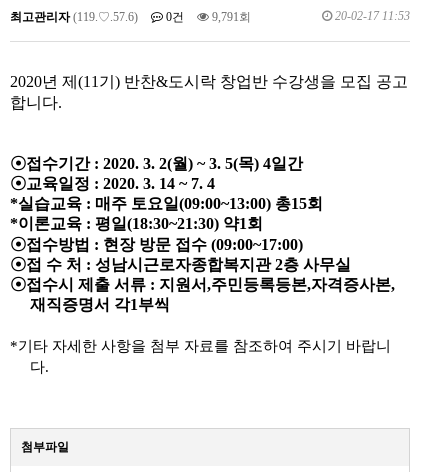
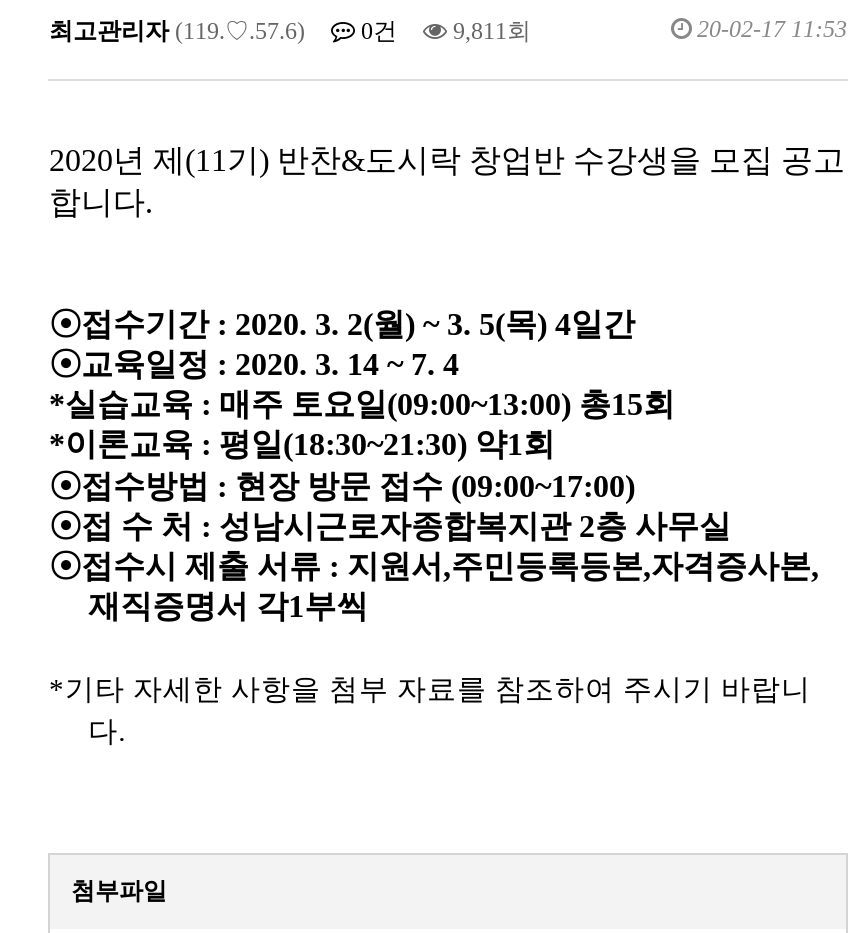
[209,10,251,24] 9,791회 -> [447,17,531,45] 9,811회

